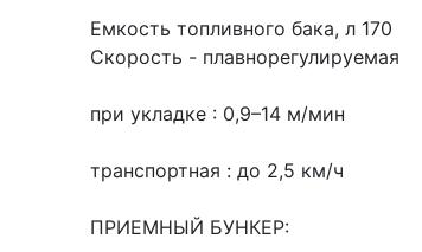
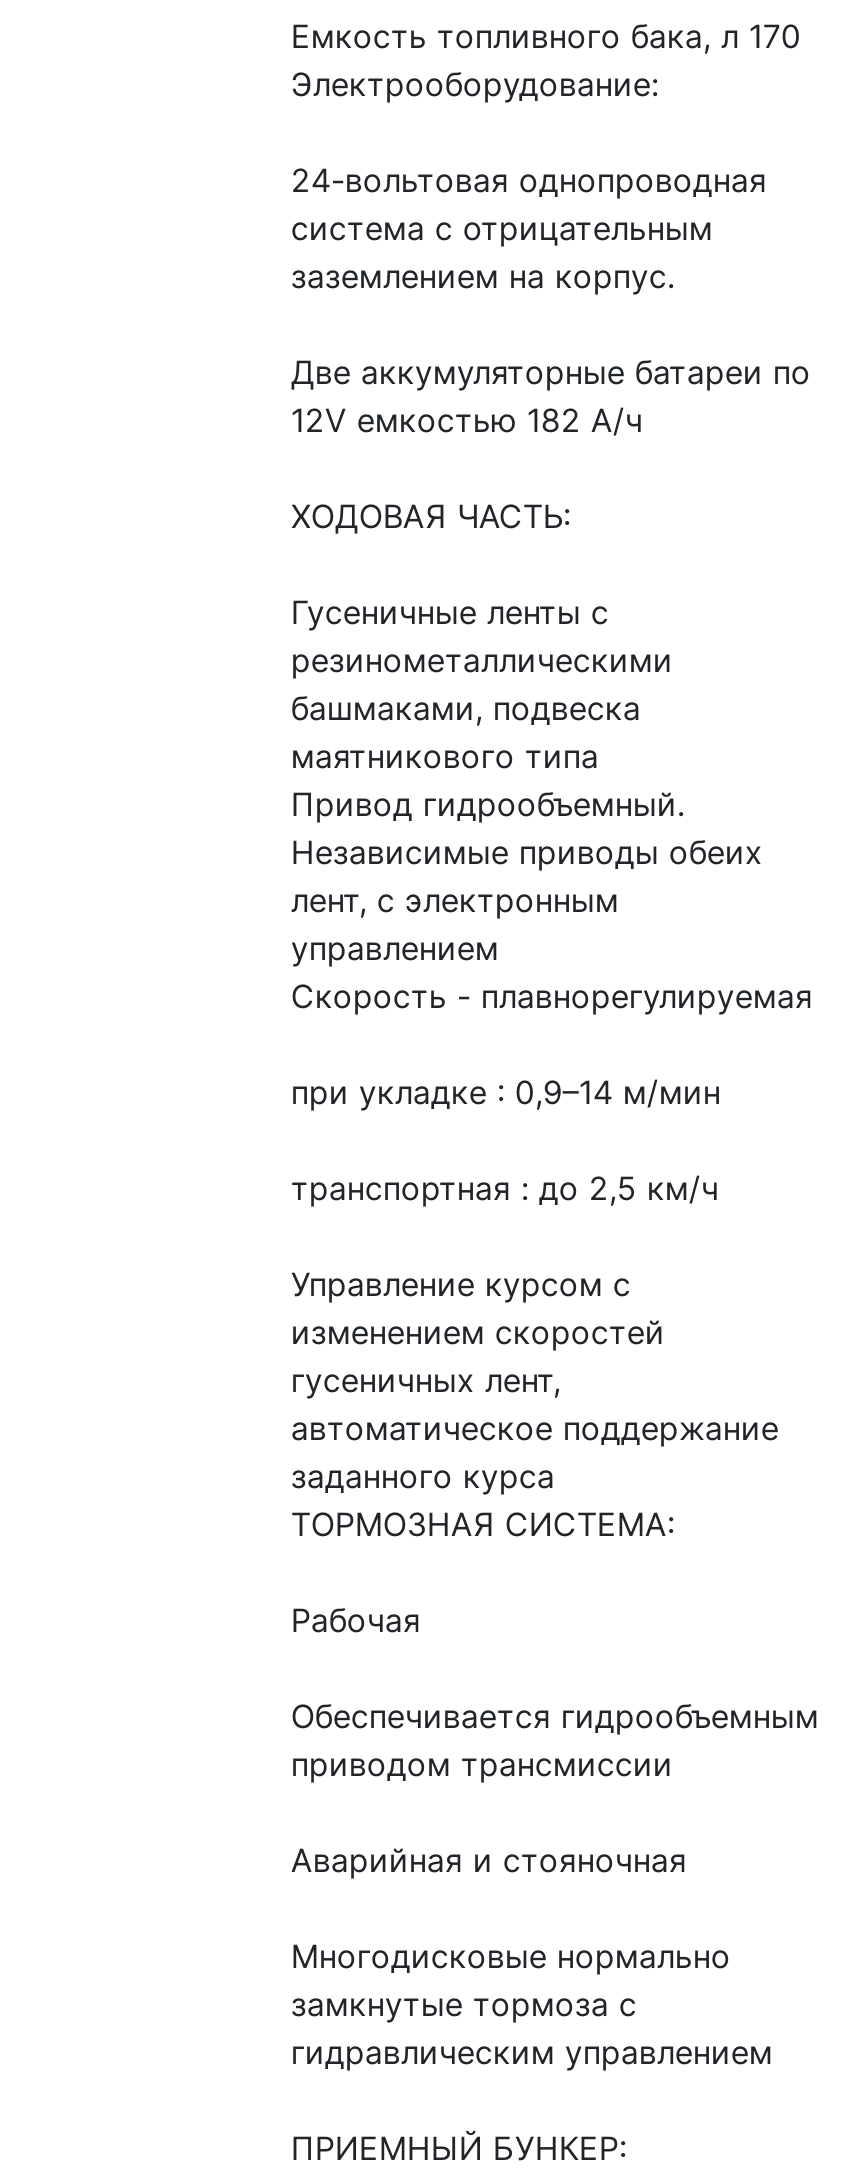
none -> [291,63,811,967] Электрооборудование: | 24-вольтовая однопроводная | система с отрицательным | заземлением на корпус. | Две аккумуляторные батареи по | 12V емкостью 182 А/ч | ХОДОВАЯ ЧАСТЬ: | Гусеничные ленты с | резинометаллическими | башмаками, подвеска | маятникового типа | Привод гидрообъемный. | Независимые приводы обеих | лент, с электронным | управлением
none -> [291,1263,819,2071] Управление курсом с | изменением скоростей | гусеничных лент, | автоматическое поддержание | заданного курса | ТОРМОЗНАЯ СИСТЕМА: | Рабочая | Обеспечивается гидрообъемным | приводом трансмиссии | Аварийная и стояночная | Многодисковые нормально | замкнутые тормоза с | гидравлическим управлением

